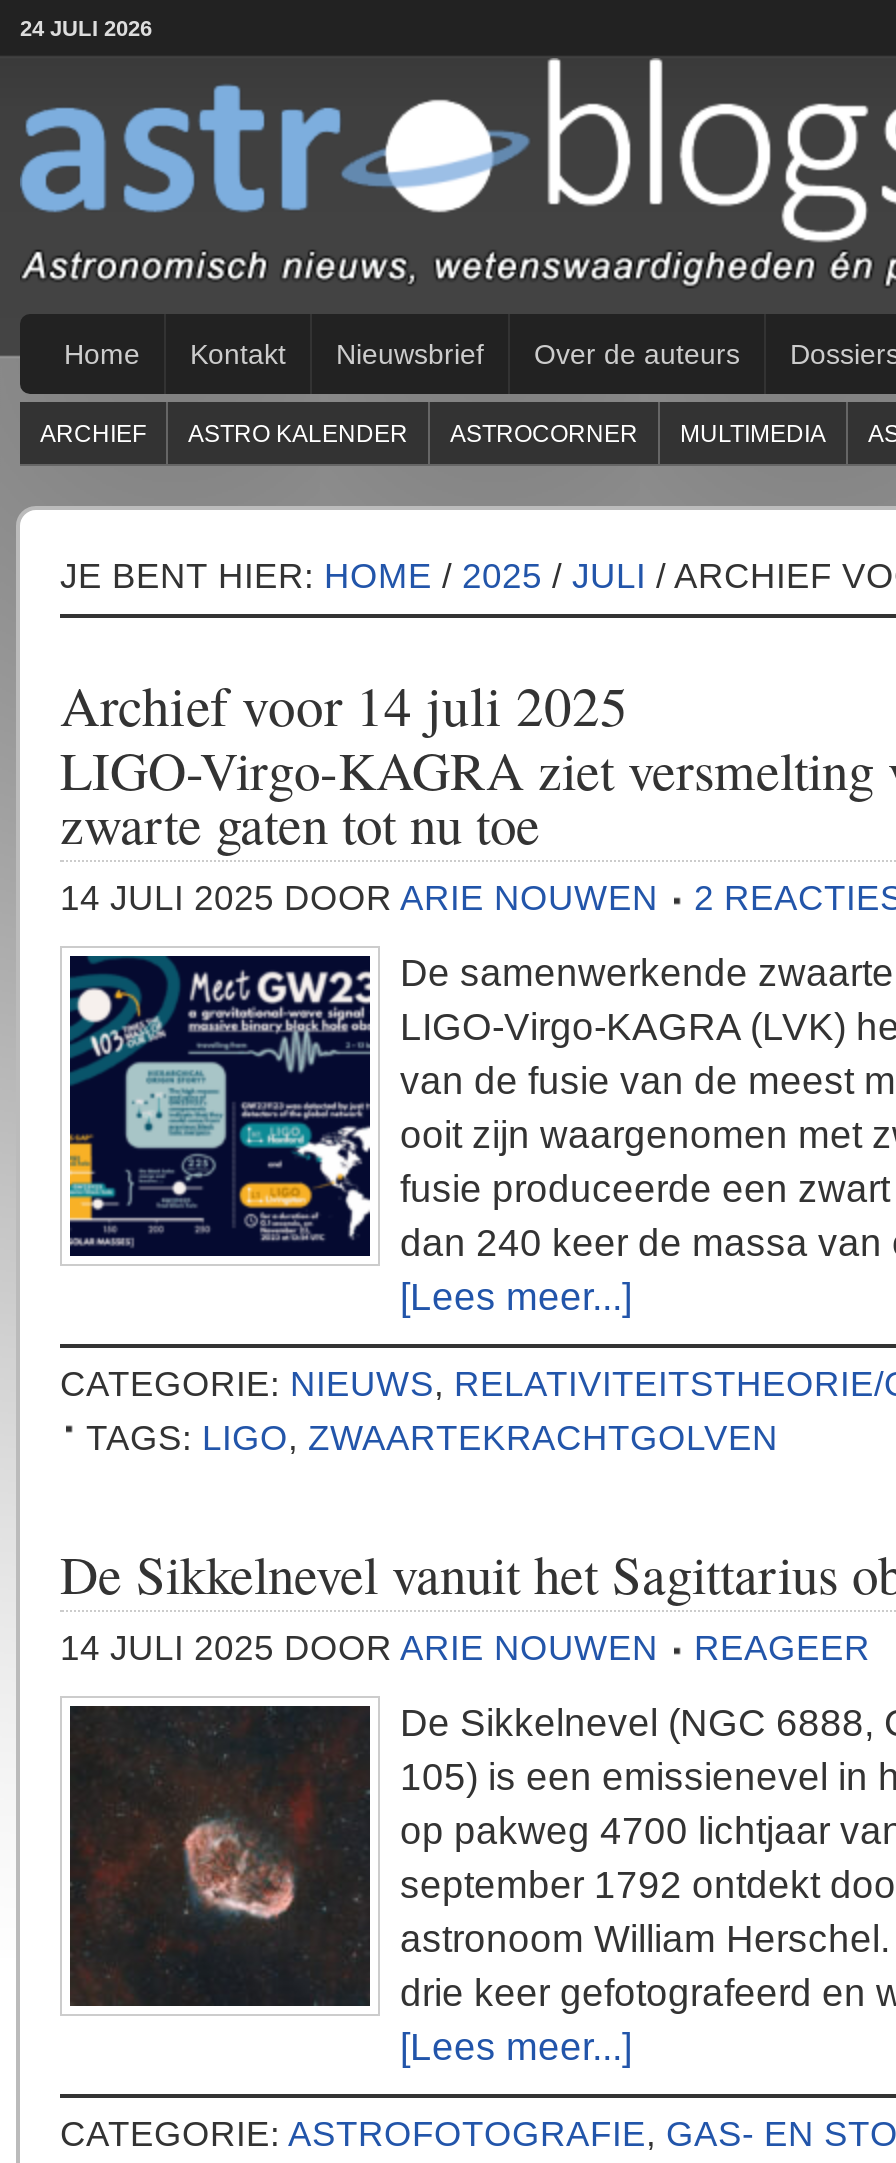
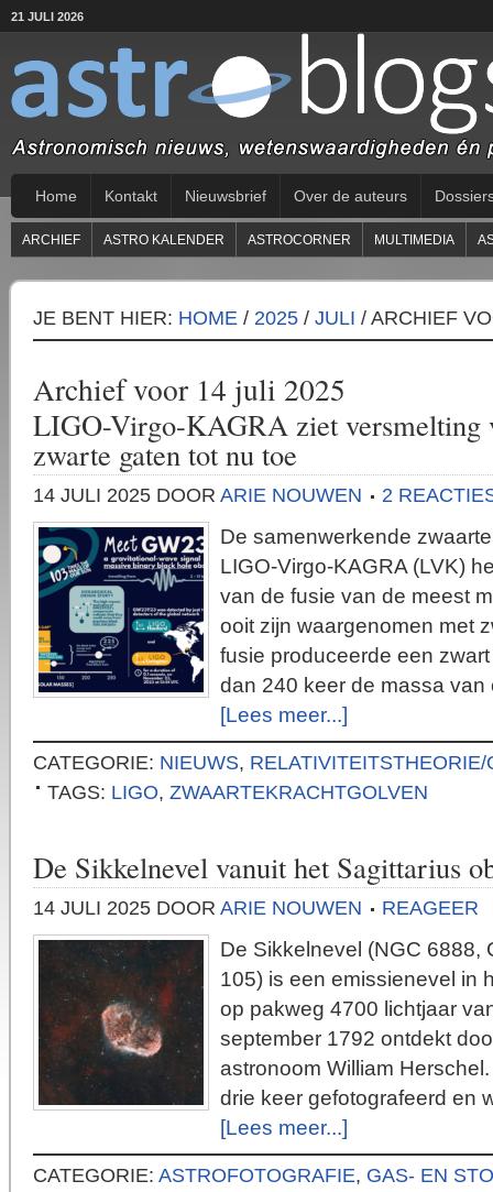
[20,16,152,40] 24 JULI 2026 -> [11,10,84,23] 21 JULI 2026

